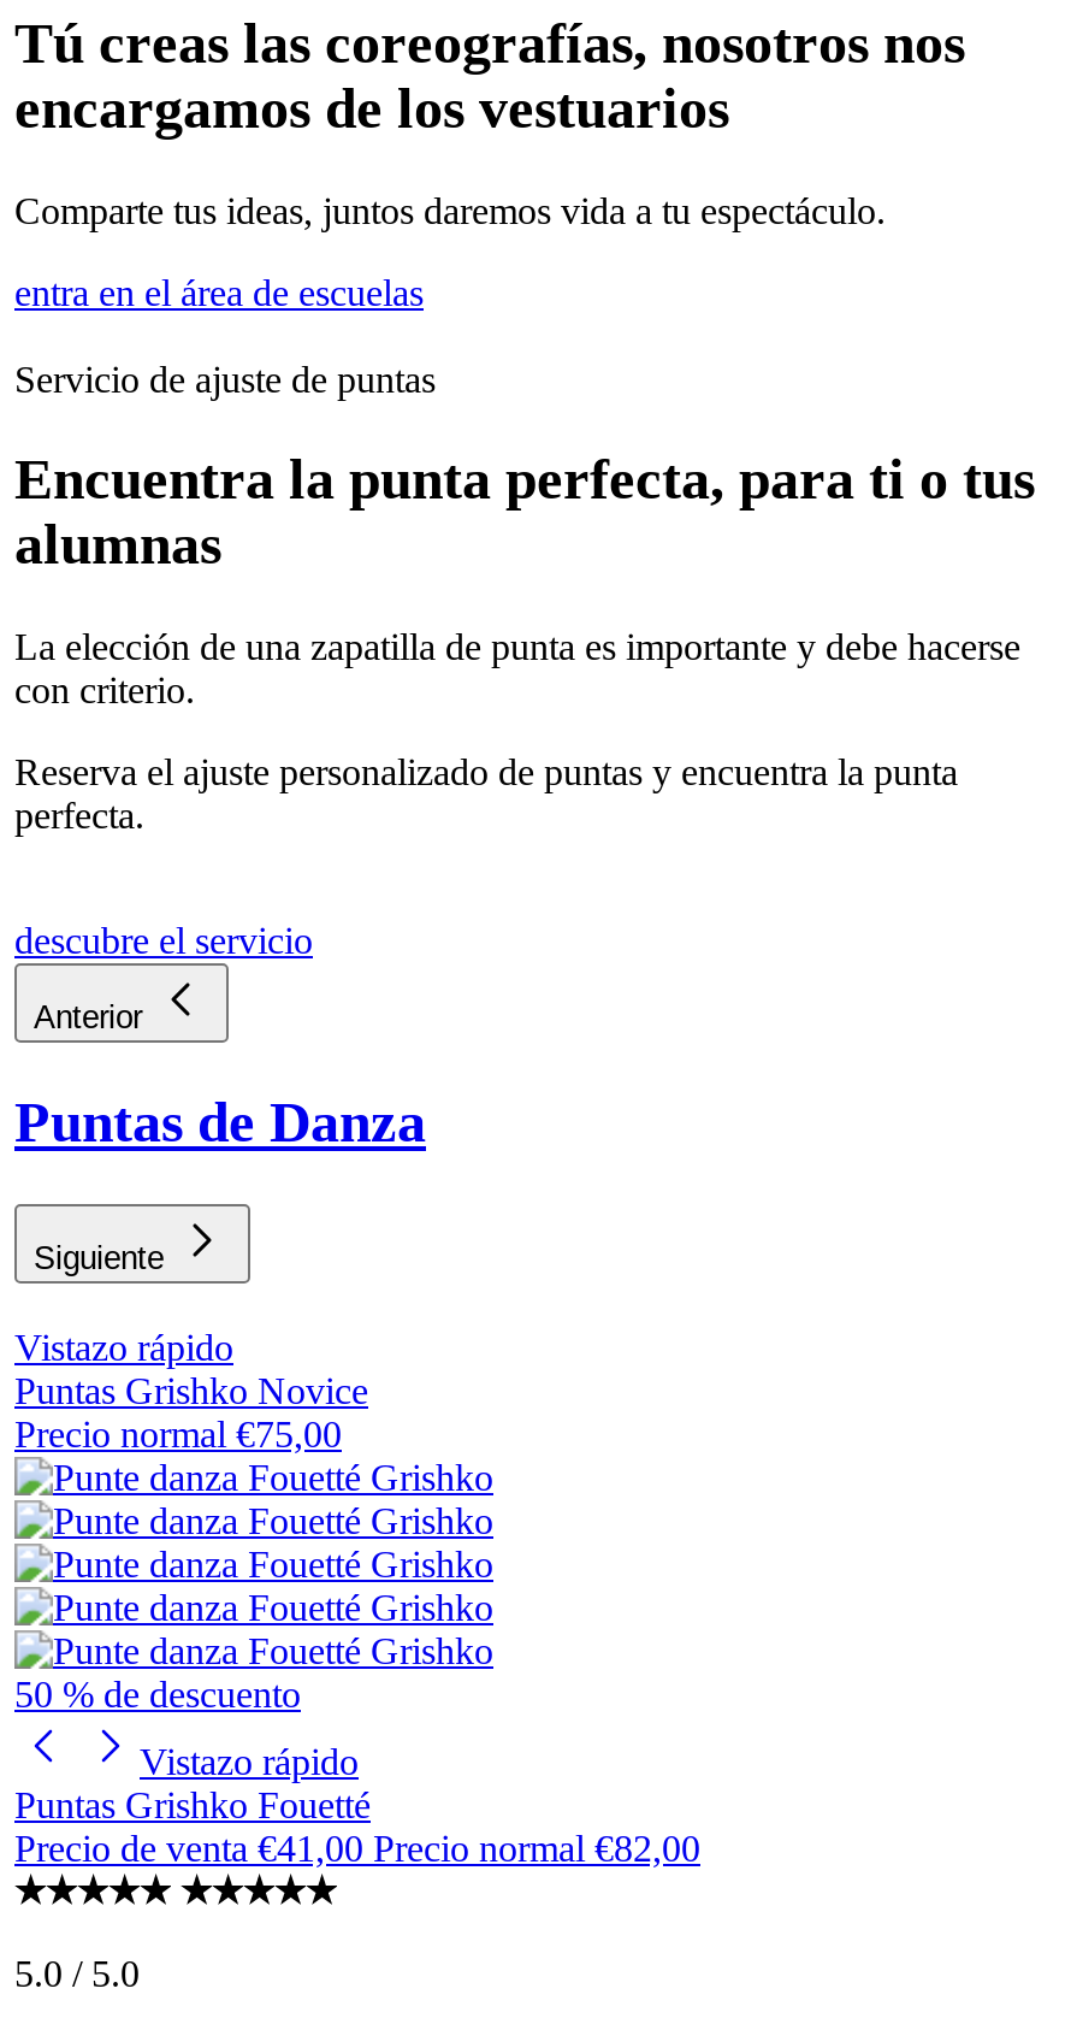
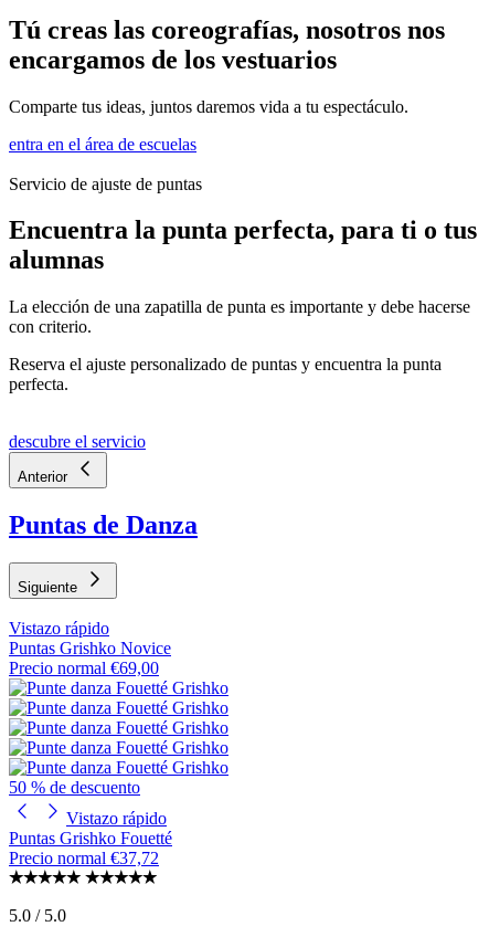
[14,1414,342,1455] Precio normal €75,00 -> [9,659,159,677] Precio normal €69,00
[14,1828,700,1869] Precio de venta €41,00 Precio normal €82,00 -> [9,849,159,867] Precio normal €37,72

